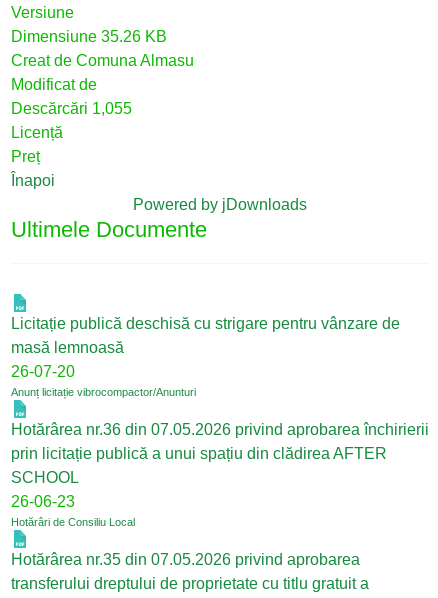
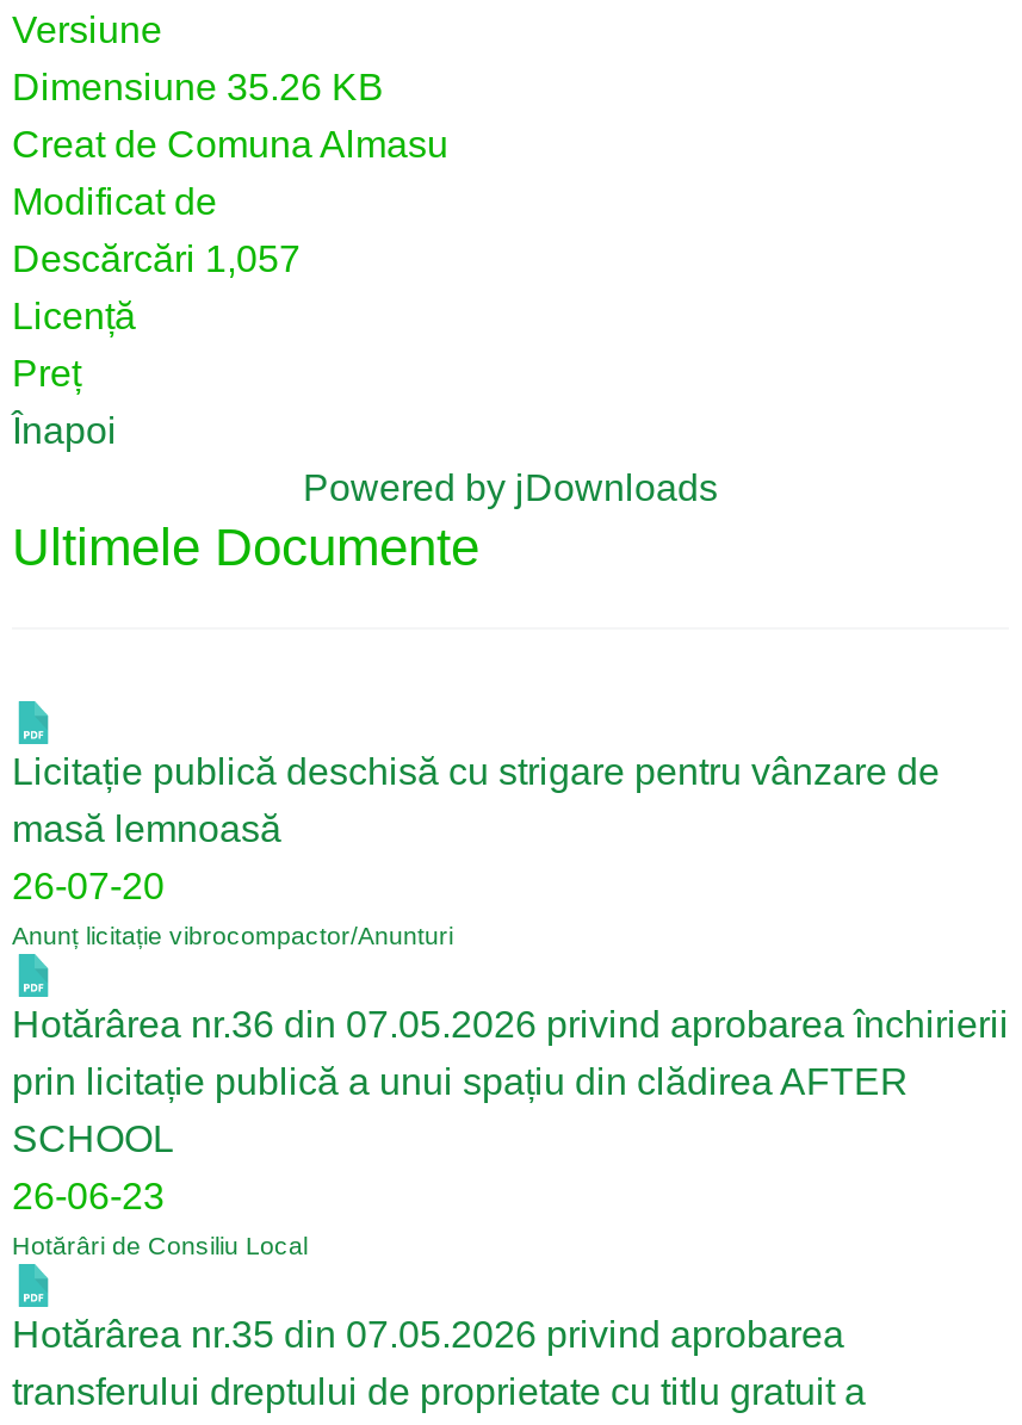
[11,100,132,117] Descărcări 1,055 -> [12,238,301,279] Descărcări 1,057

